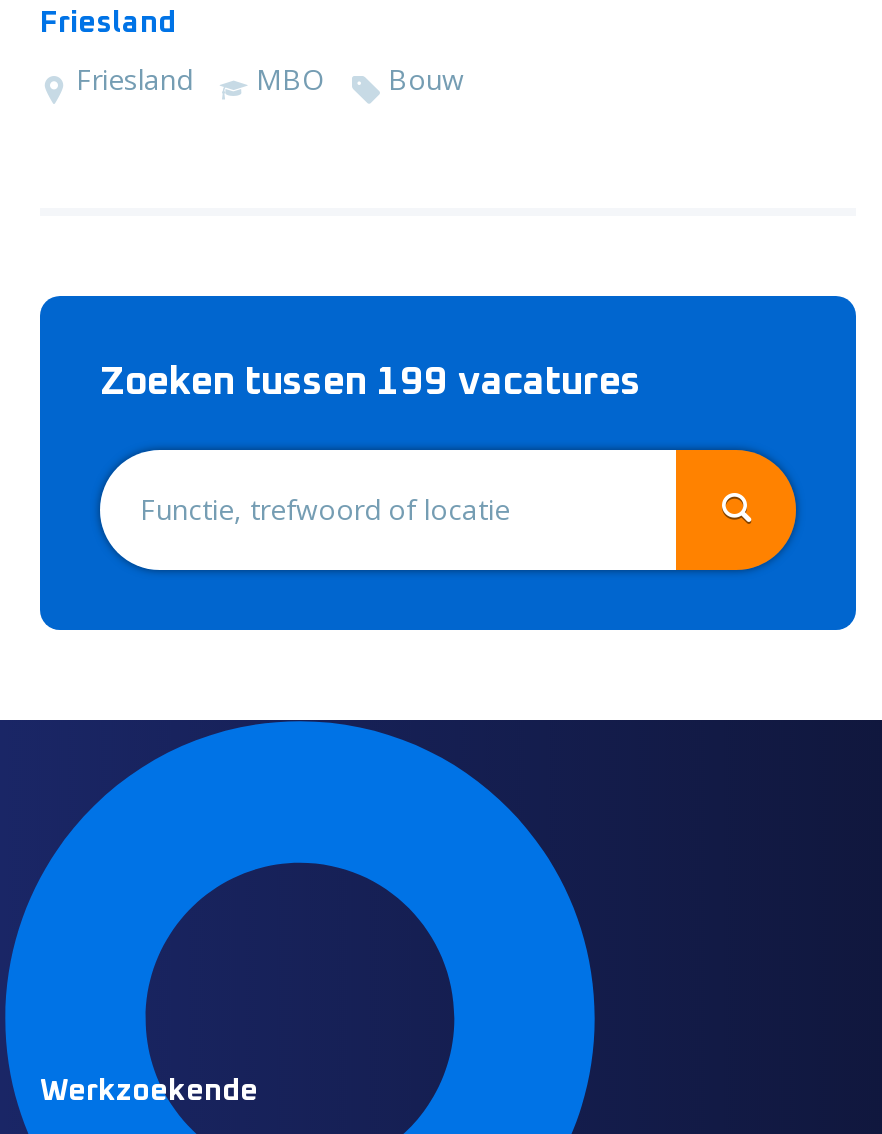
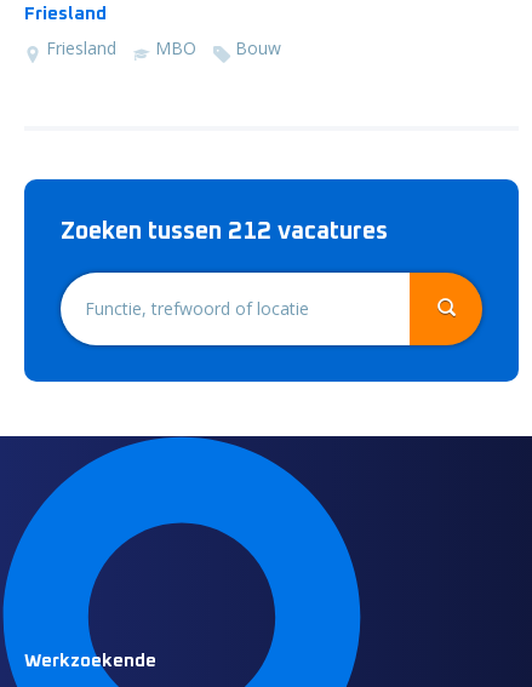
[100,362,640,402] Zoeken tussen 199 vacatures -> [61,219,388,244] Zoeken tussen 212 vacatures

